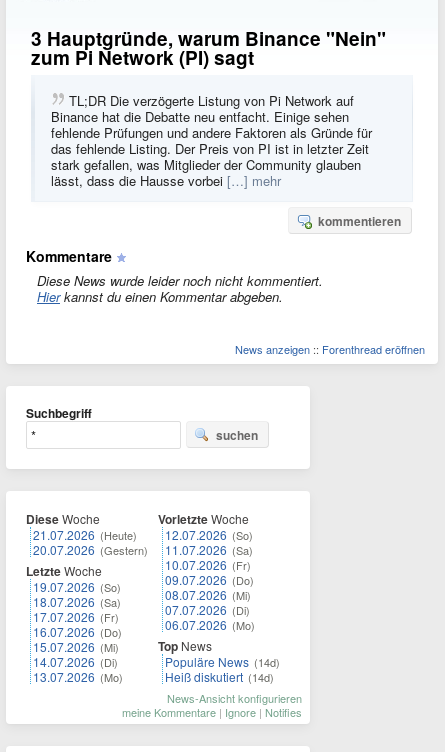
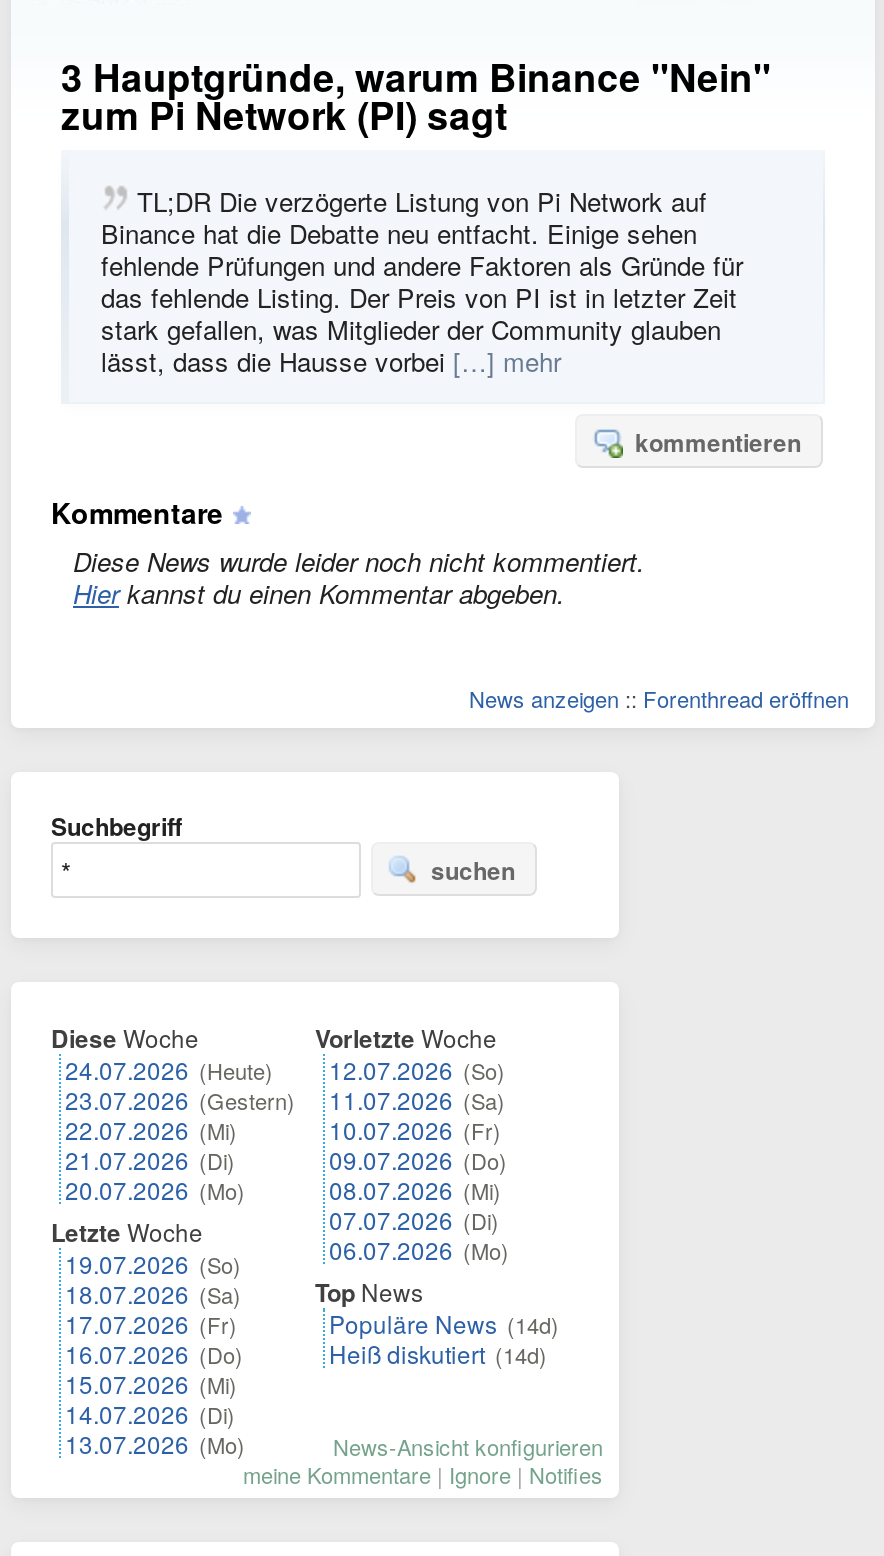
[33,526,148,558] 21.07.2026 (Heute) | 20.07.2026 (Gestern) -> [65,1052,295,1206] 24.07.2026 (Heute) | 23.07.2026 (Gestern) | 22.07.2026 (Mi) | 21.07.2026 (Di) | 20.07.2026 (Mo)
moved [26,562,123,685] -> [51,1214,245,1460]: Letzte Woche | 19.07.2026 (So) | 18.07.2026 (Sa) | 17.07.2026 (Fr) | 16.07.2026 (Do) | 15.07.2026 (Mi) | 14.07.2026 (Di) | 13.07.2026 (Mo)

